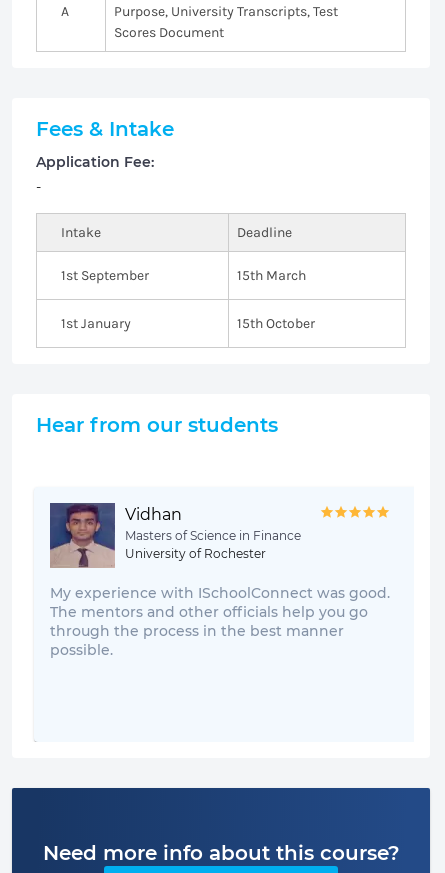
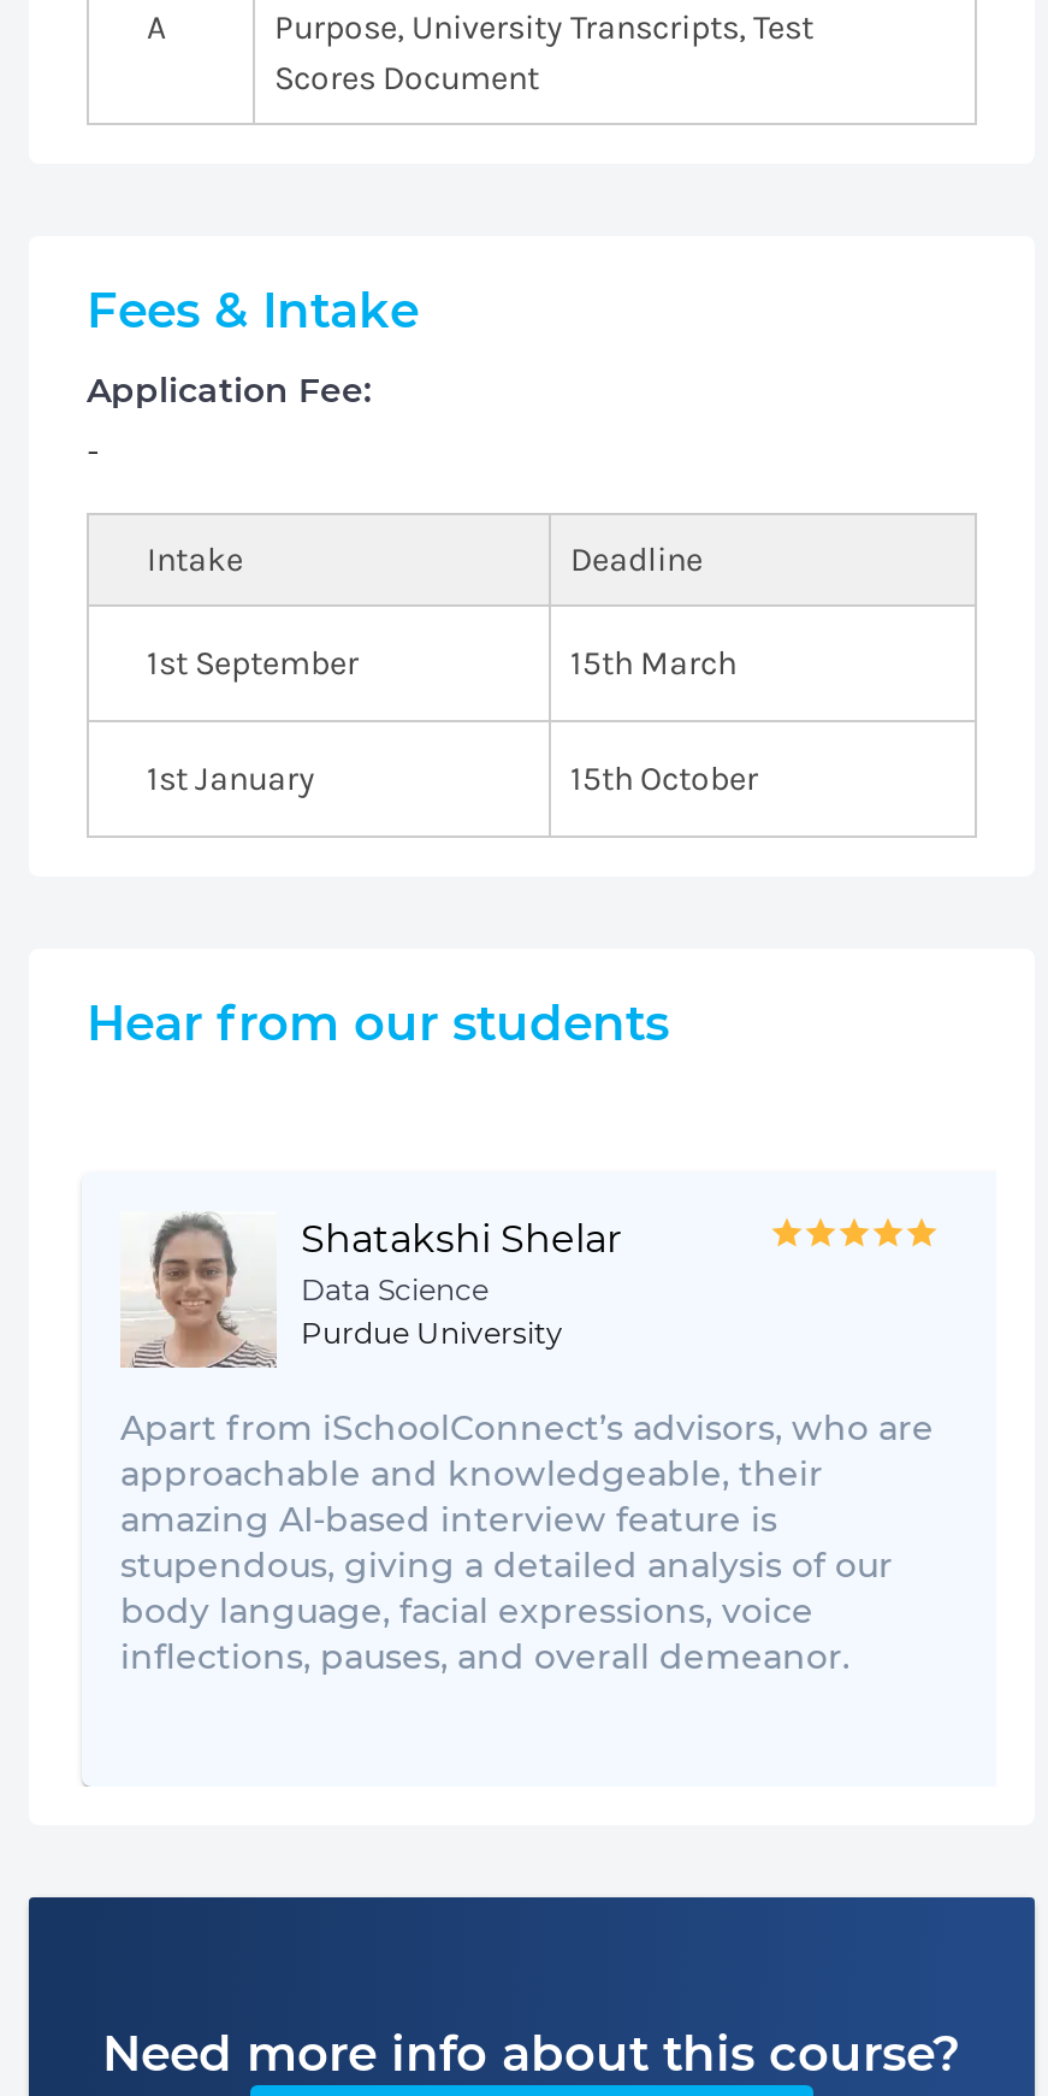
[49,502,301,568] [image] | Vidhan | Masters of Science in Finance | University of Rochester -> [120,1211,621,1368] [image] | Shatakshi Shelar | Data Science | Purdue University
[50,584,390,659] My experience with ISchoolConnect was good. | The mentors and other officials help you go | through the process in the best manner | possible. -> [120,1406,934,1678] Apart from iSchoolConnect’s advisors, who are | approachable and knowledgeable, their | amazing AI-based interview feature is | stupendous, giving a detailed analysis of our | body language, facial expressions, voice | inflections, pauses, and overall demeanor.

